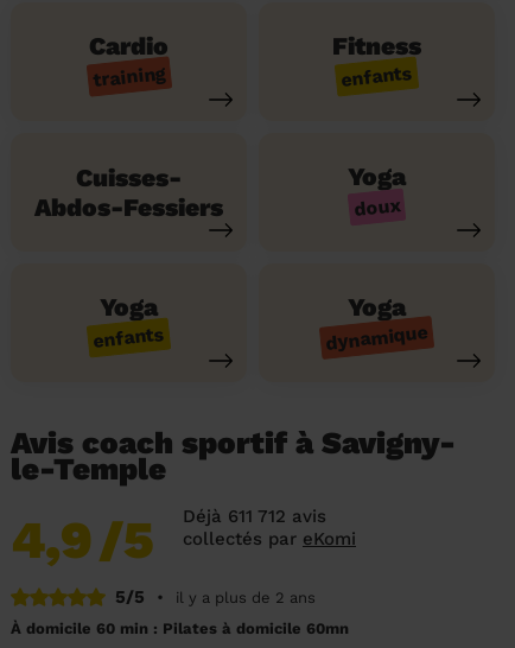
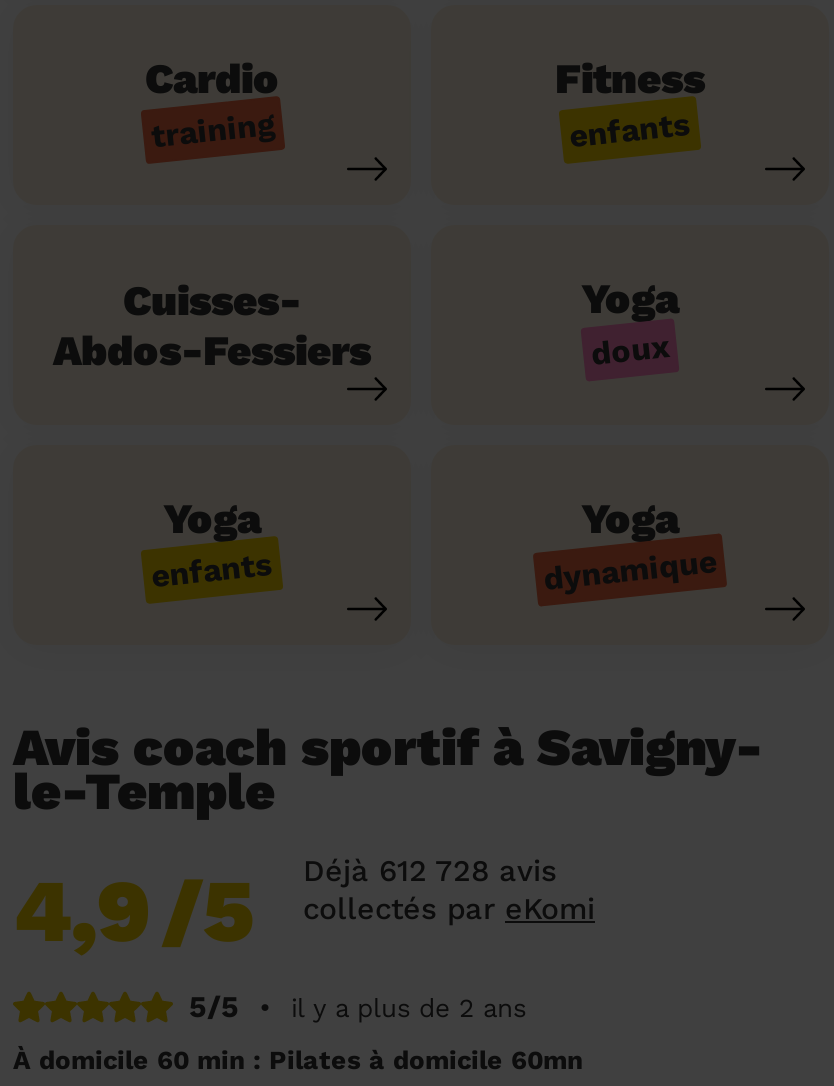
[183,505,326,527] Déjà 611 712 avis -> [303,852,557,888] Déjà 612 728 avis

